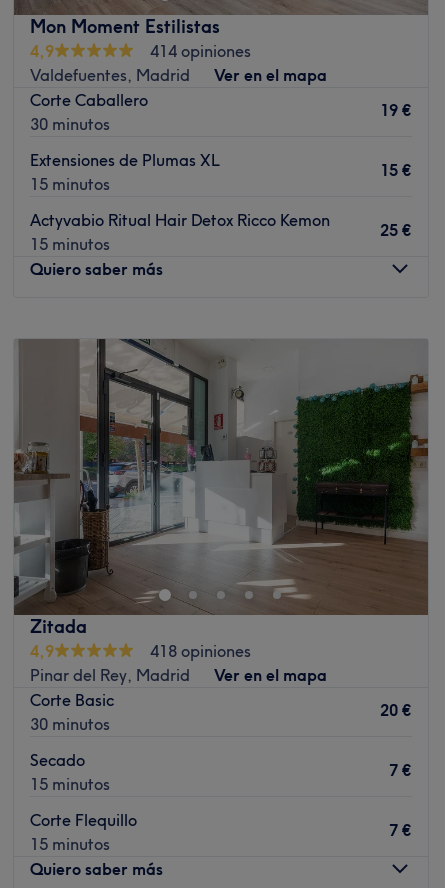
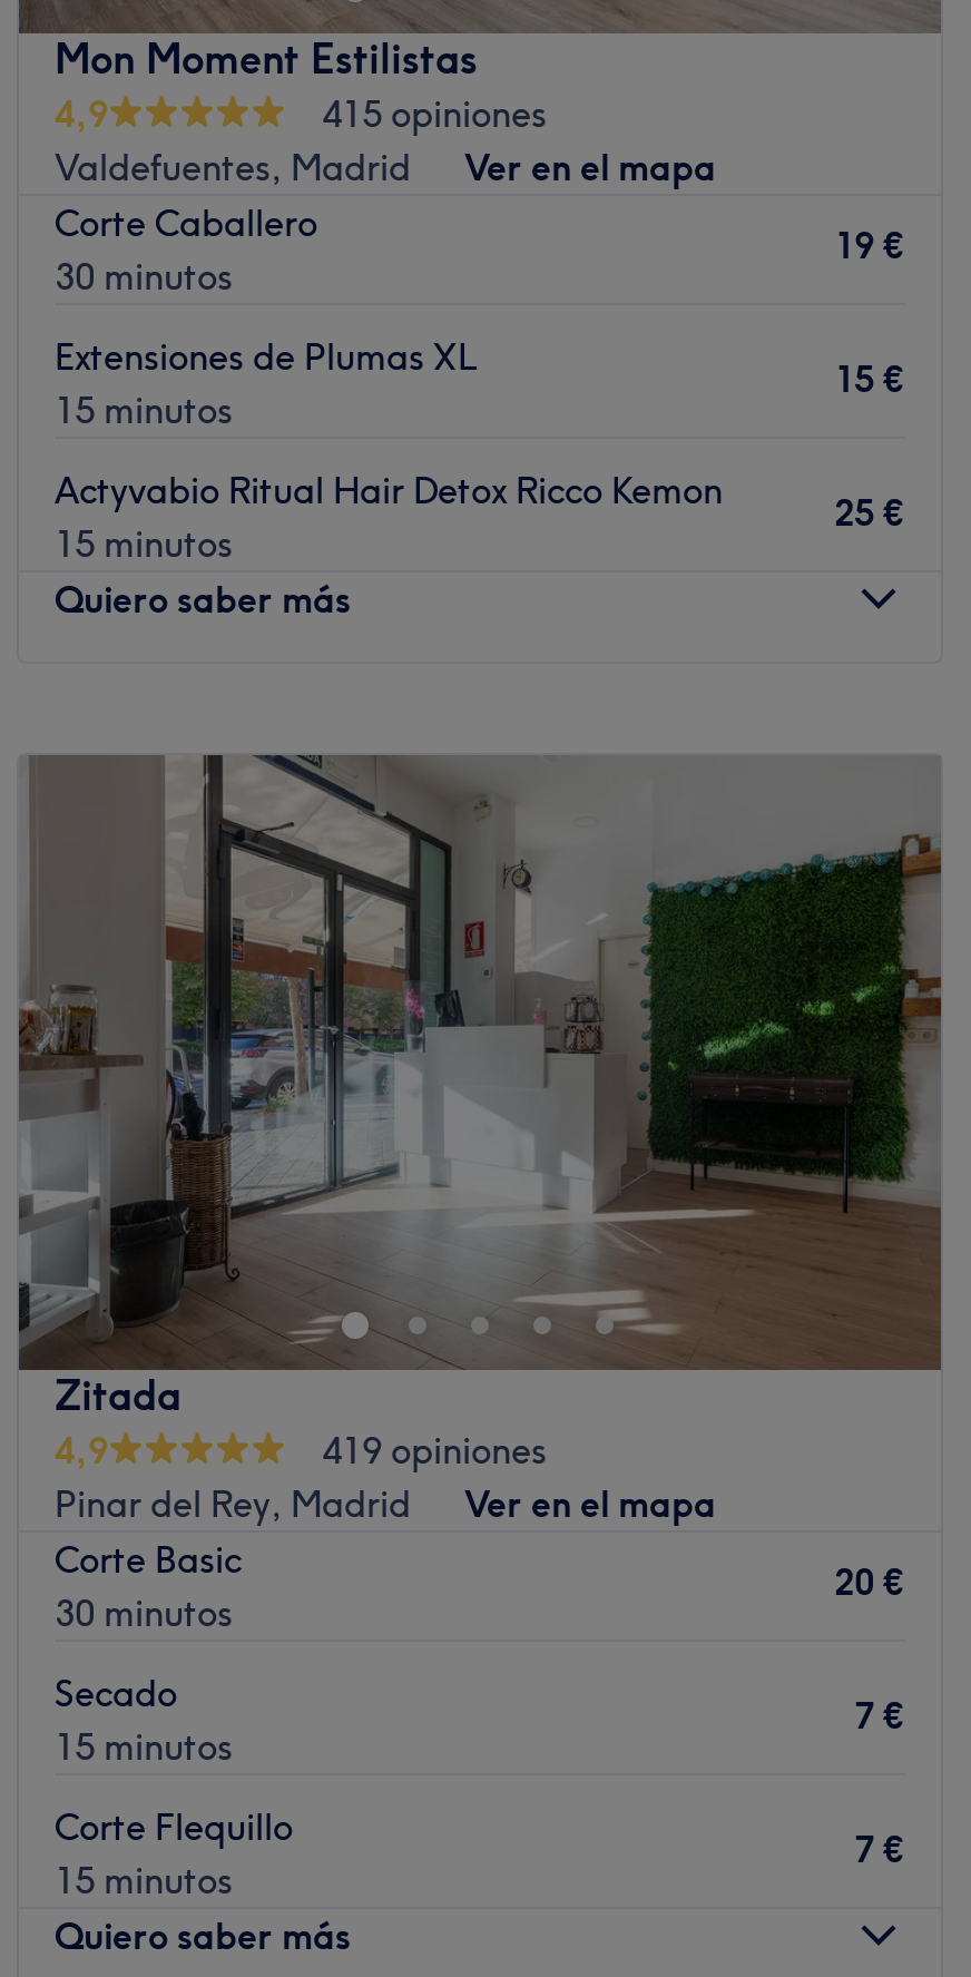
[150,41,251,61] 414 opiniones -> [322,91,547,136] 415 opiniones
[150,641,251,661] 418 opiniones -> [322,1428,547,1472] 419 opiniones

